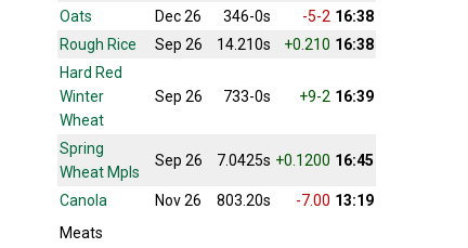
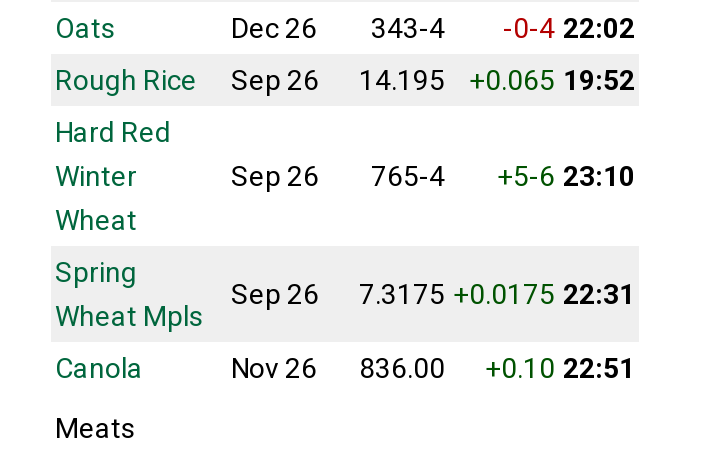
[223,8,374,25] 346-0s | -5-2 16:38 -> [371,13,635,45] 343-4 | -0-4 22:02
[217,36,374,53] 14.210s | +0.210 16:38 -> [359,65,635,97] 14.195 | +0.065 19:52
[223,88,374,105] 733-0s | +9-2 16:39 -> [371,161,635,193] 765-4 | +5-6 23:10
[155,152,374,169] Sep 26 7.0425s +0.1200 16:45 -> [231,279,635,311] Sep 26 7.3175 +0.0175 22:31
[217,192,374,209] 803.20s | -7.00 13:19 -> [359,353,635,385] 836.00 | +0.10 22:51

